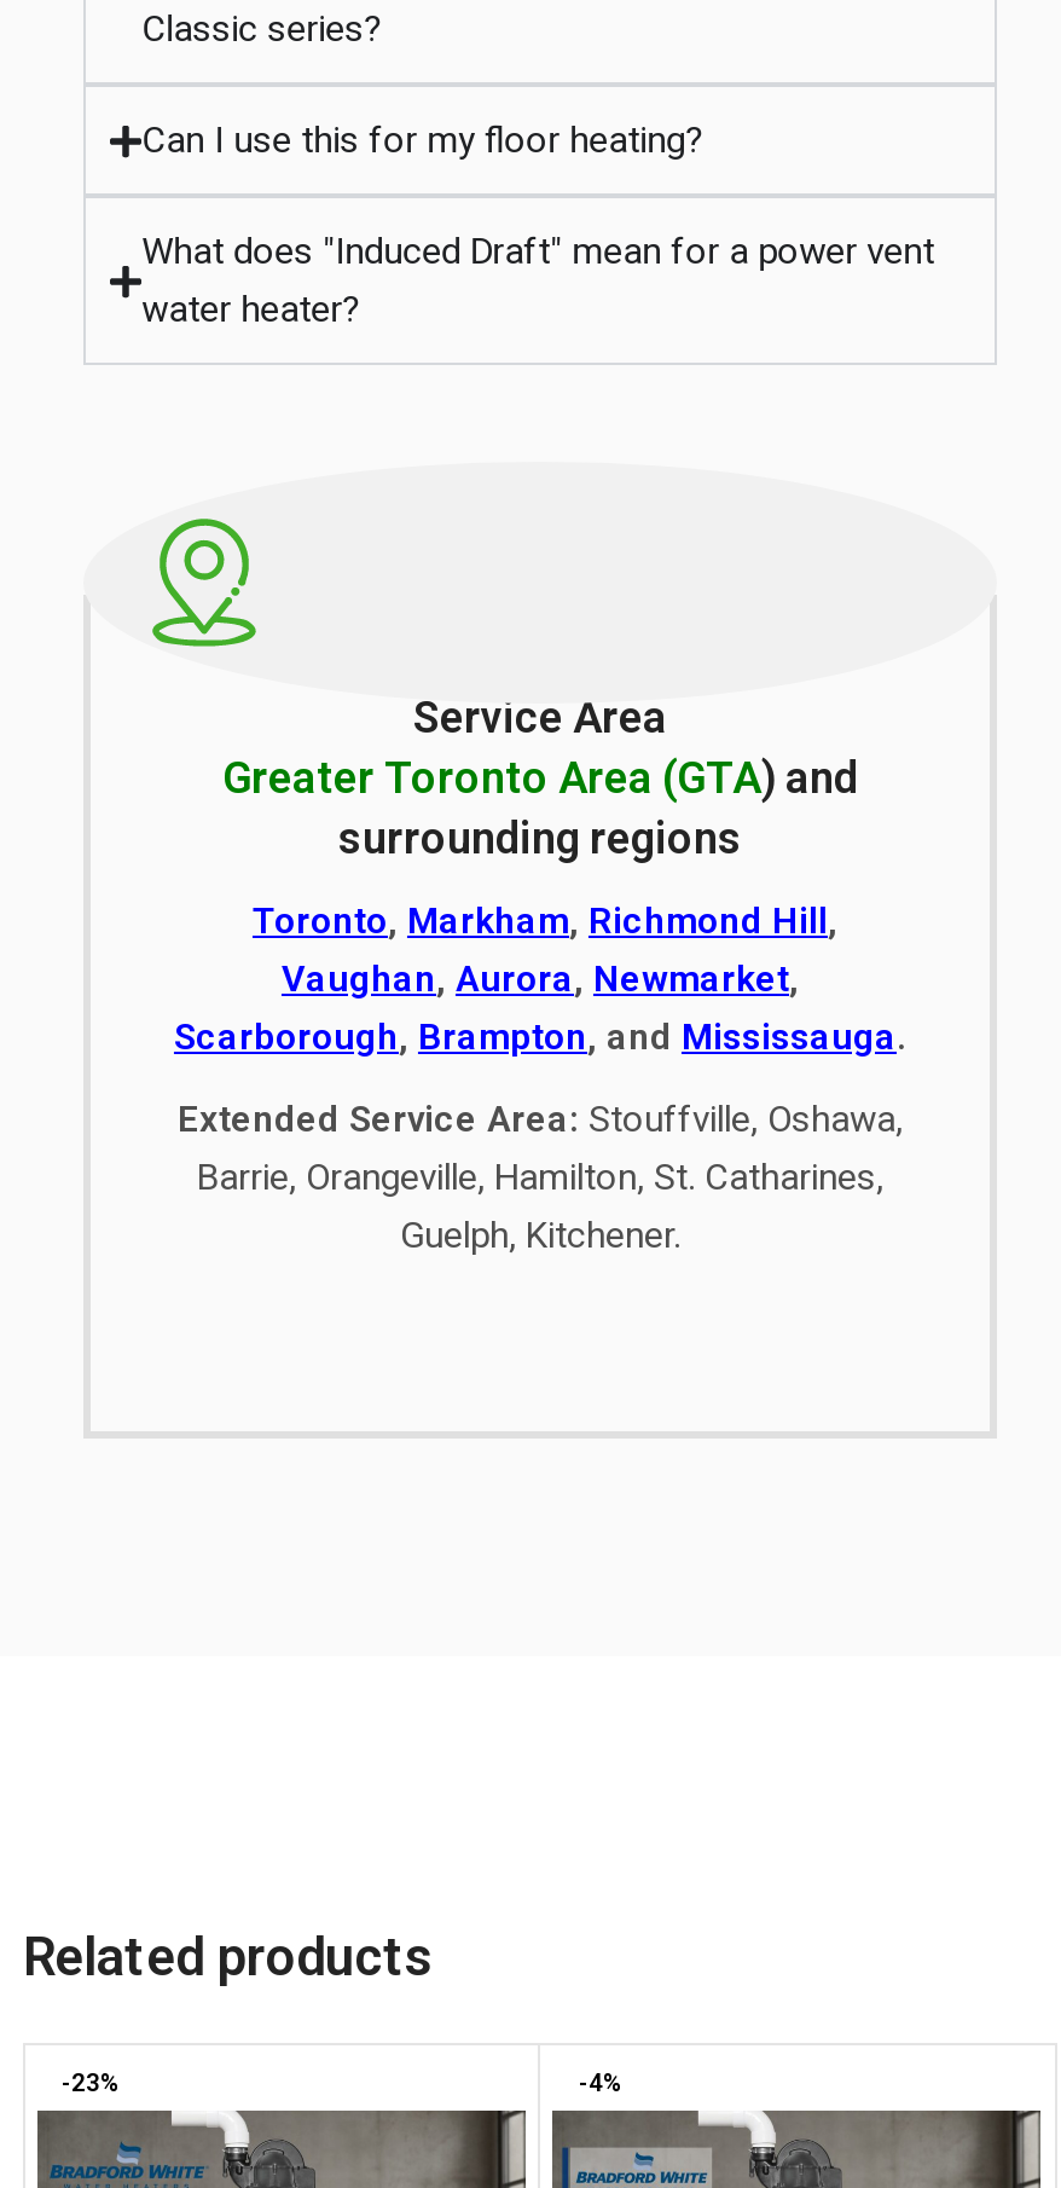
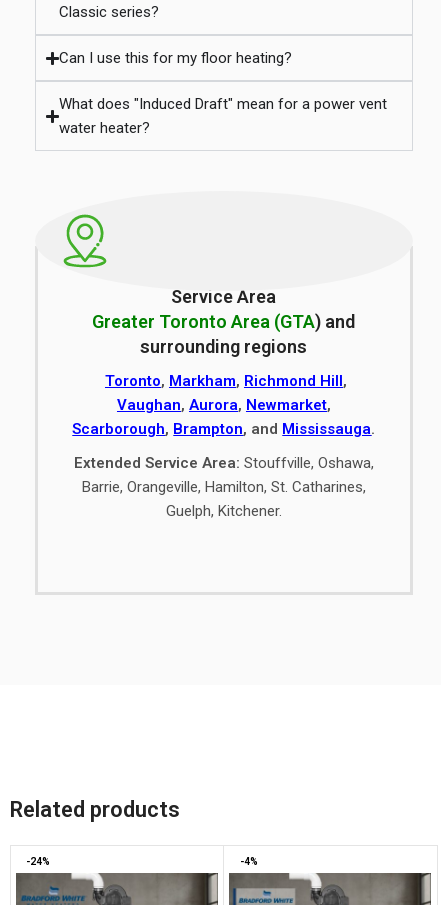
[62,2070,120,2097] -23% -> [26,856,50,867] -24%

